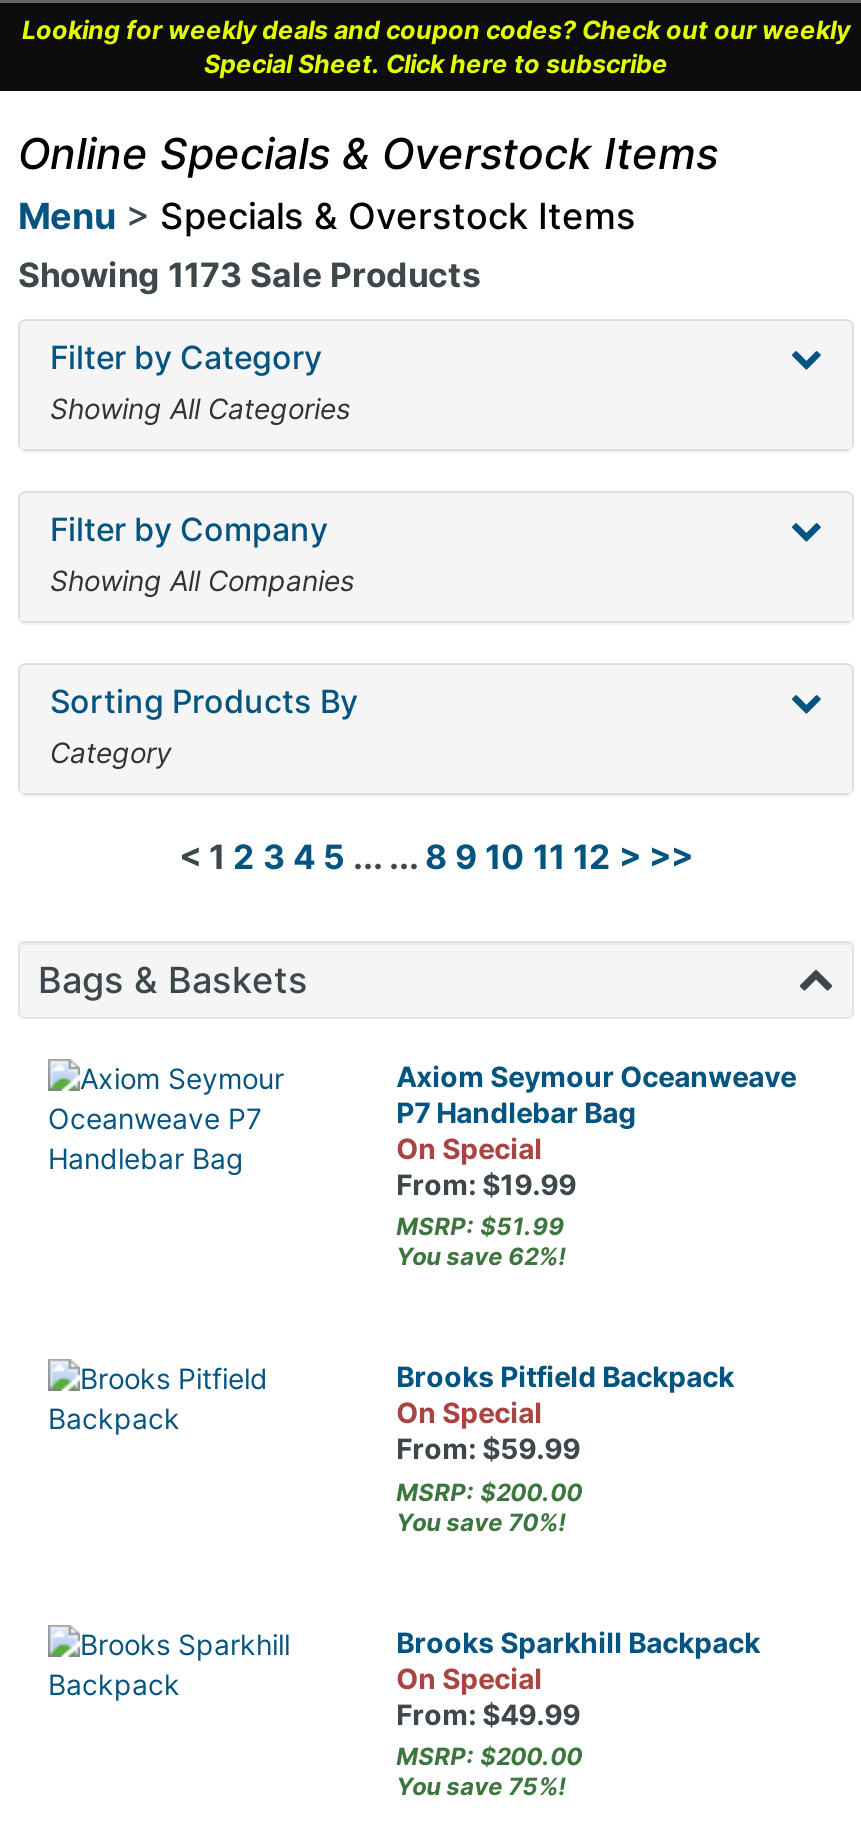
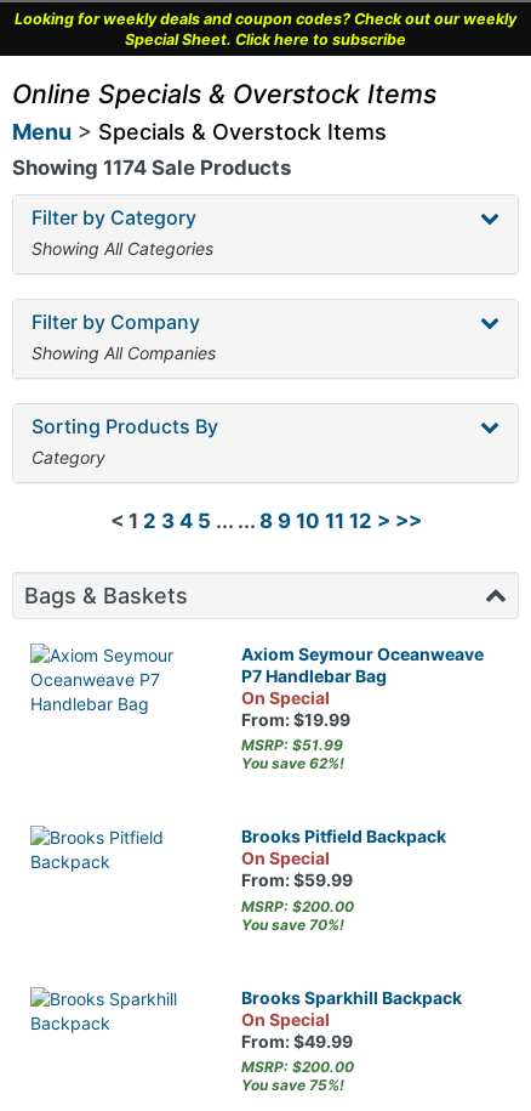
[18,255,480,295] Showing 1173 Sale Products -> [12,155,291,180] Showing 1174 Sale Products

